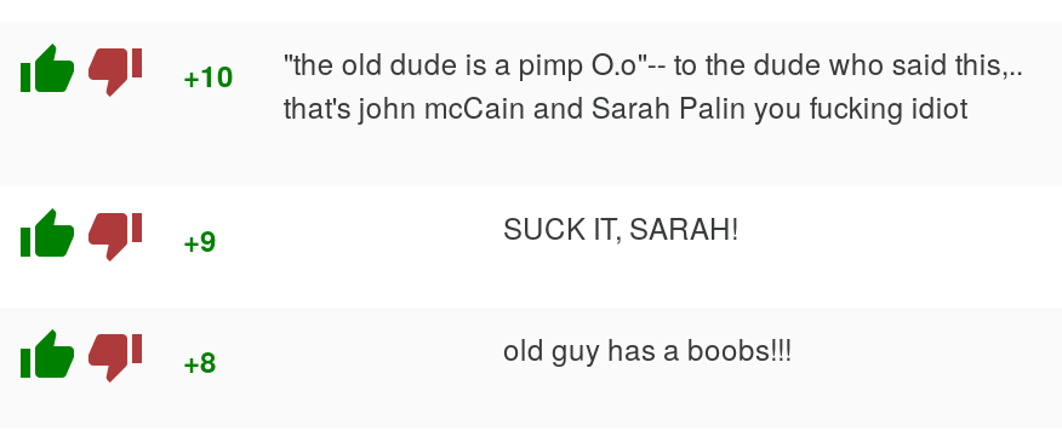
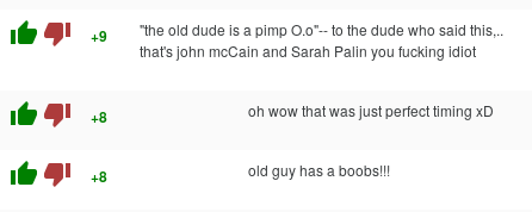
[183,52,234,96] +10 -> [91,25,107,46] +9
[183,205,738,261] +9 | SUCK IT, SARAH! -> [91,100,494,127] +8 | oh wow that was just perfect timing xD

